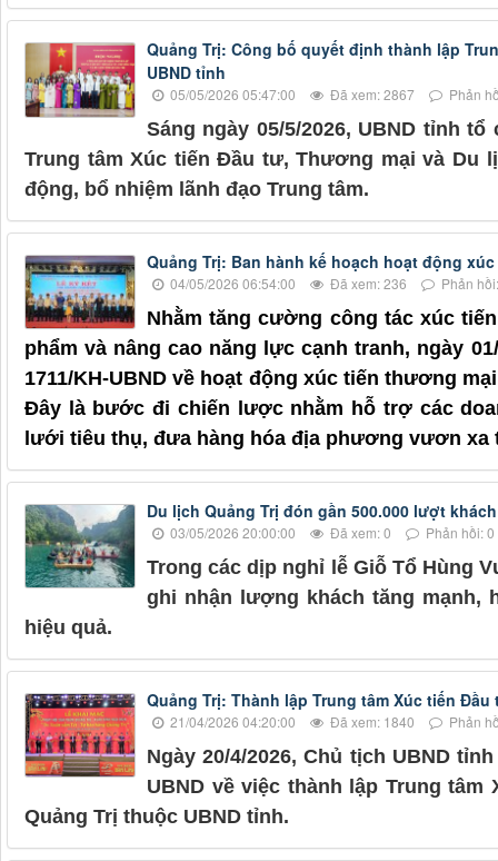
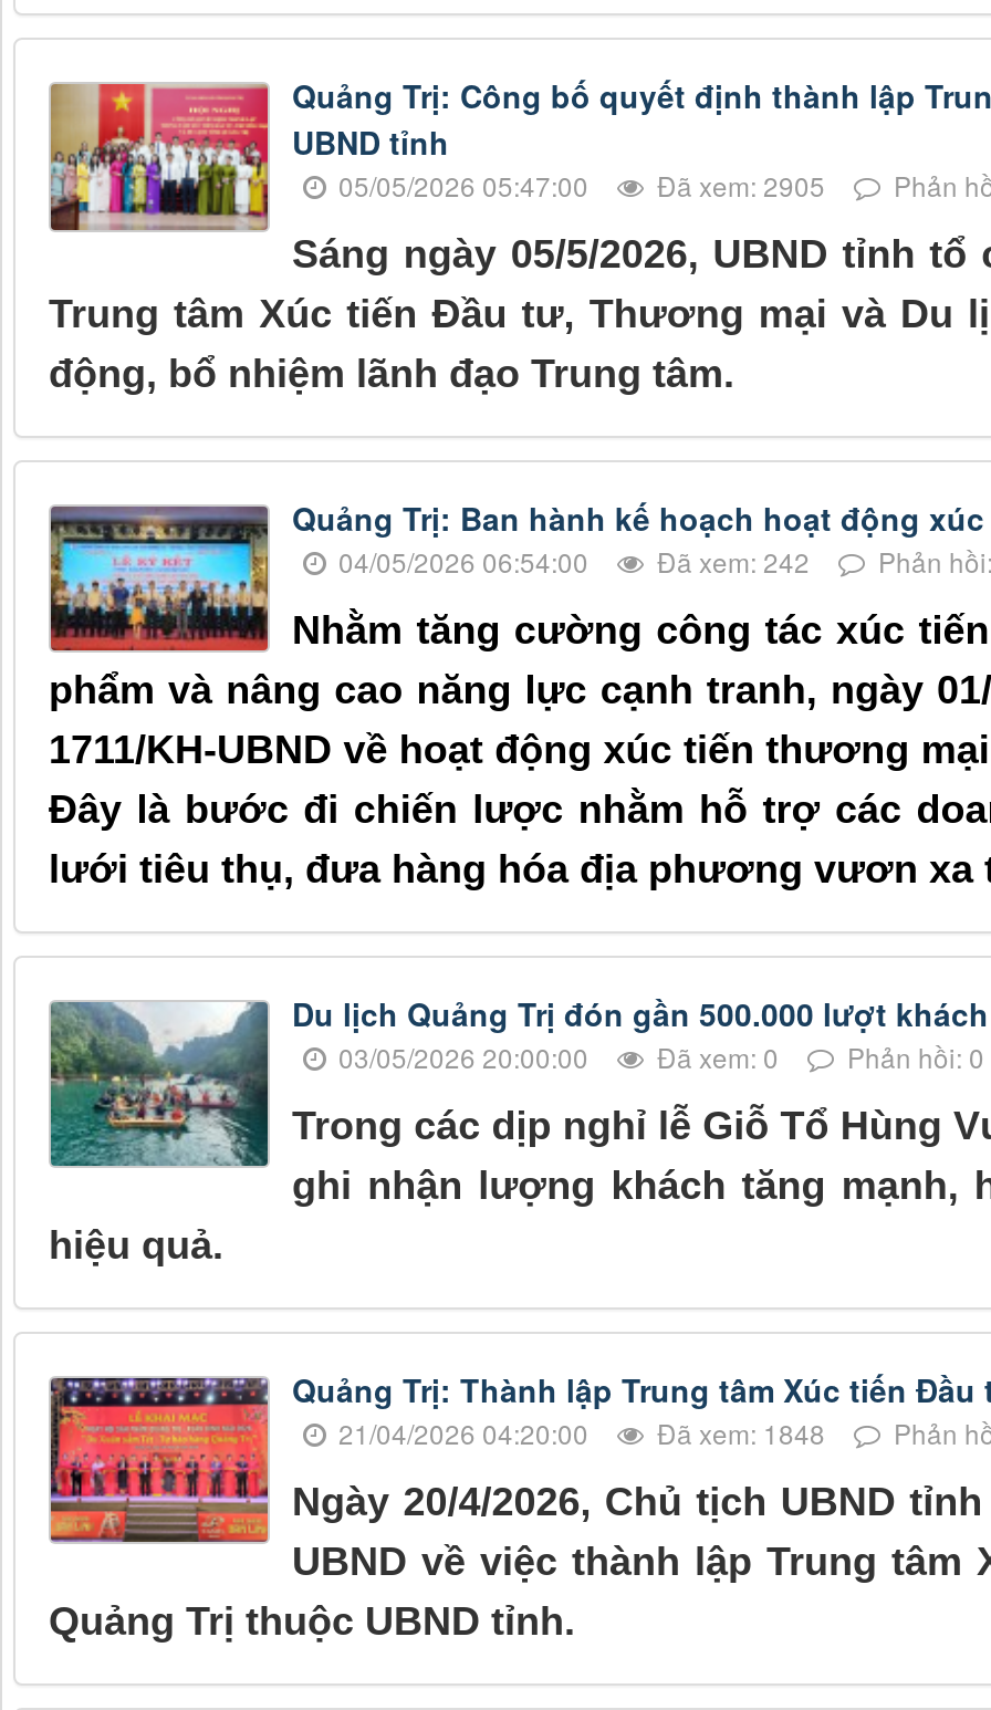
[327,85,415,104] Đã xem: 2867 -> [650,166,825,204] Đã xem: 2905
[327,274,407,293] Đã xem: 236 -> [650,542,810,580] Đã xem: 242
[327,712,415,731] Đã xem: 1840 -> [650,1414,825,1451] Đã xem: 1848

